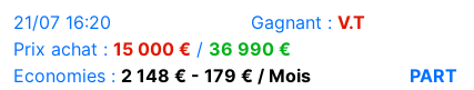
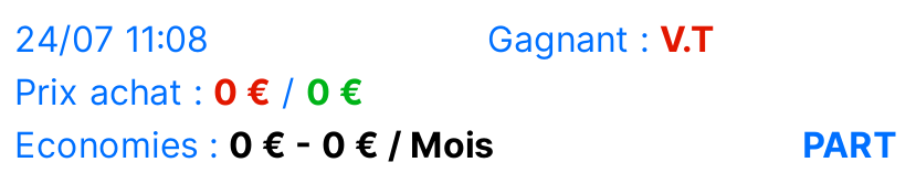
[13,12,111,34] 21/07 16:20 -> [14,17,209,61] 24/07 11:08
[13,38,291,60] Prix achat : 15 000 €/ 36 990 € -> [14,70,364,114] Prix achat : 0 €/ 0 €
[13,65,311,87] Economies : 2 148 € - 179 € / Mois -> [14,123,494,167] Economies : 0 € - 0 € / Mois

